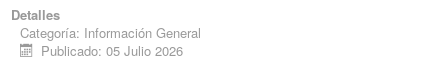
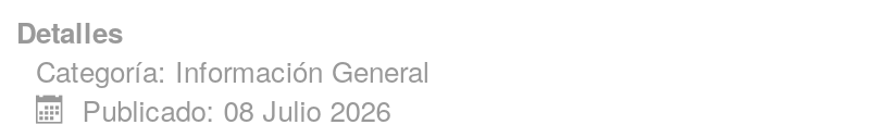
[41,41,183,60] Publicado: 05 Julio 2026 -> [82,90,391,131] Publicado: 08 Julio 2026

